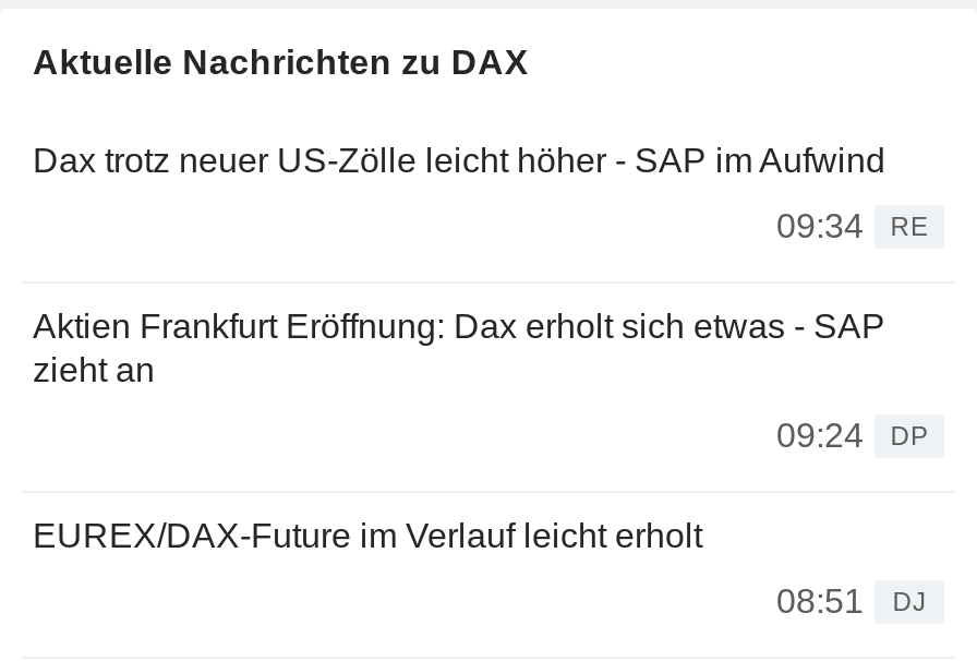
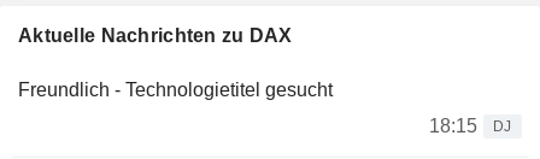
[33,141,928,619] Dax trotz neuer US-Zölle leicht höher - SAP im Aufwind | 09:34 | RE | Aktien Frankfurt Eröffnung: Dax erholt sich etwas - SAP | zieht an | 09:24 | DP | EUREX/DAX-Future im Verlauf leicht erholt | 08:51 -> [18,79,477,136] Freundlich - Technologietitel gesucht | 18:15

